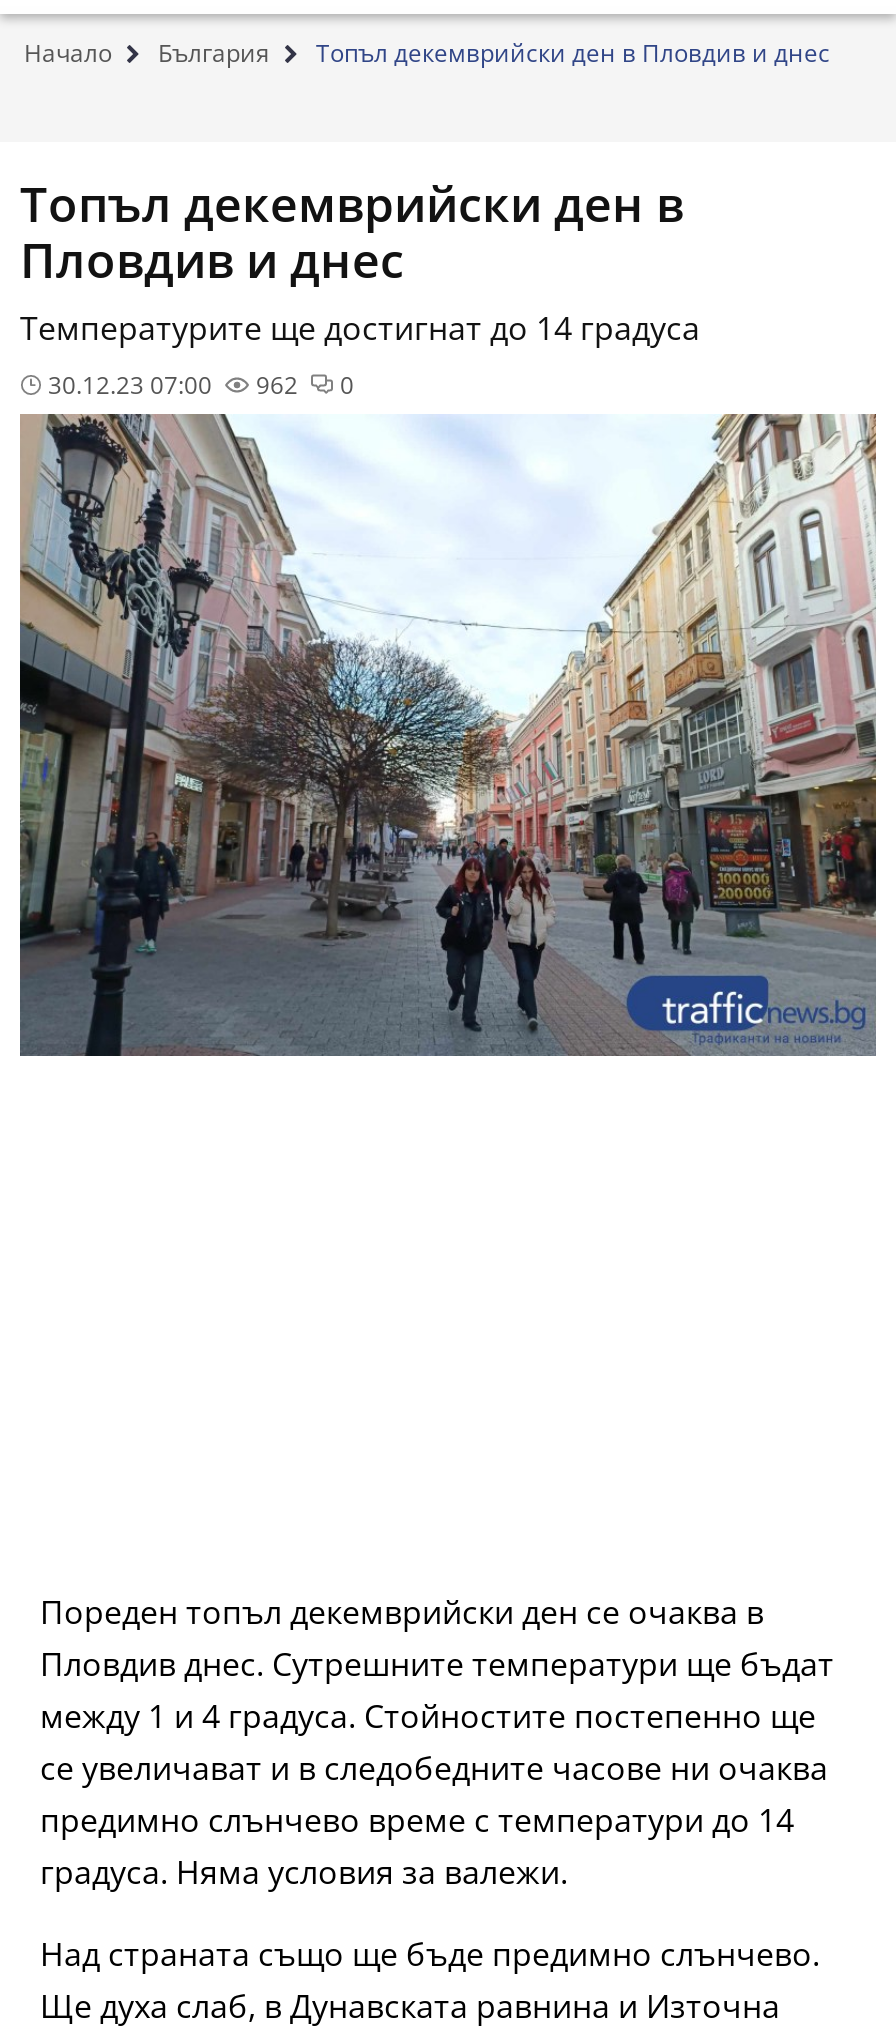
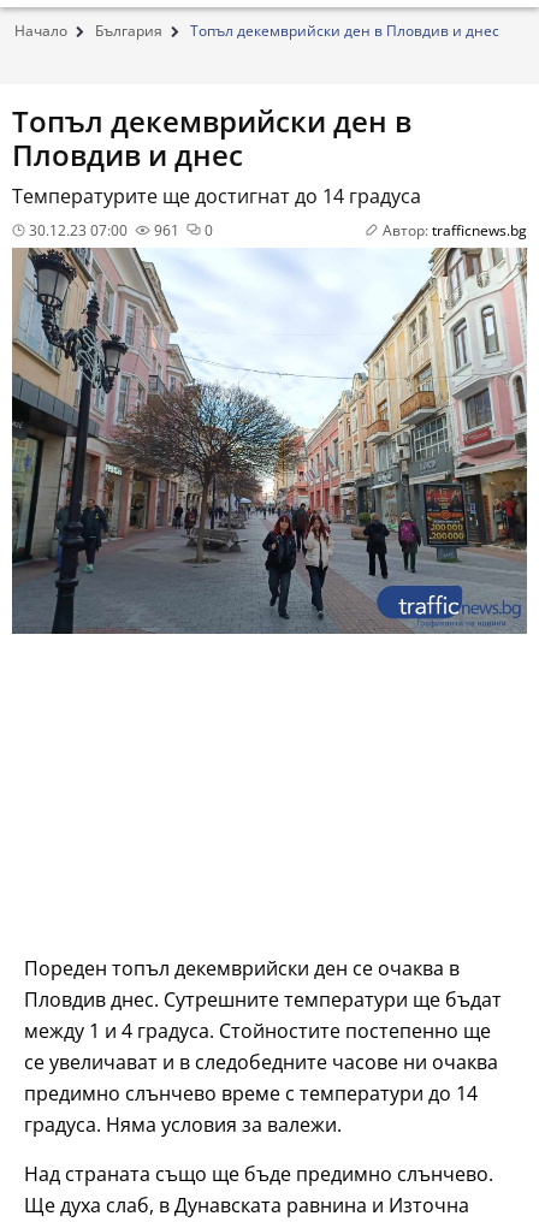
[250,368,298,402] 962 -> [150,220,179,241] 961
none -> [383,220,527,241] Автор: trafficnews.bg

